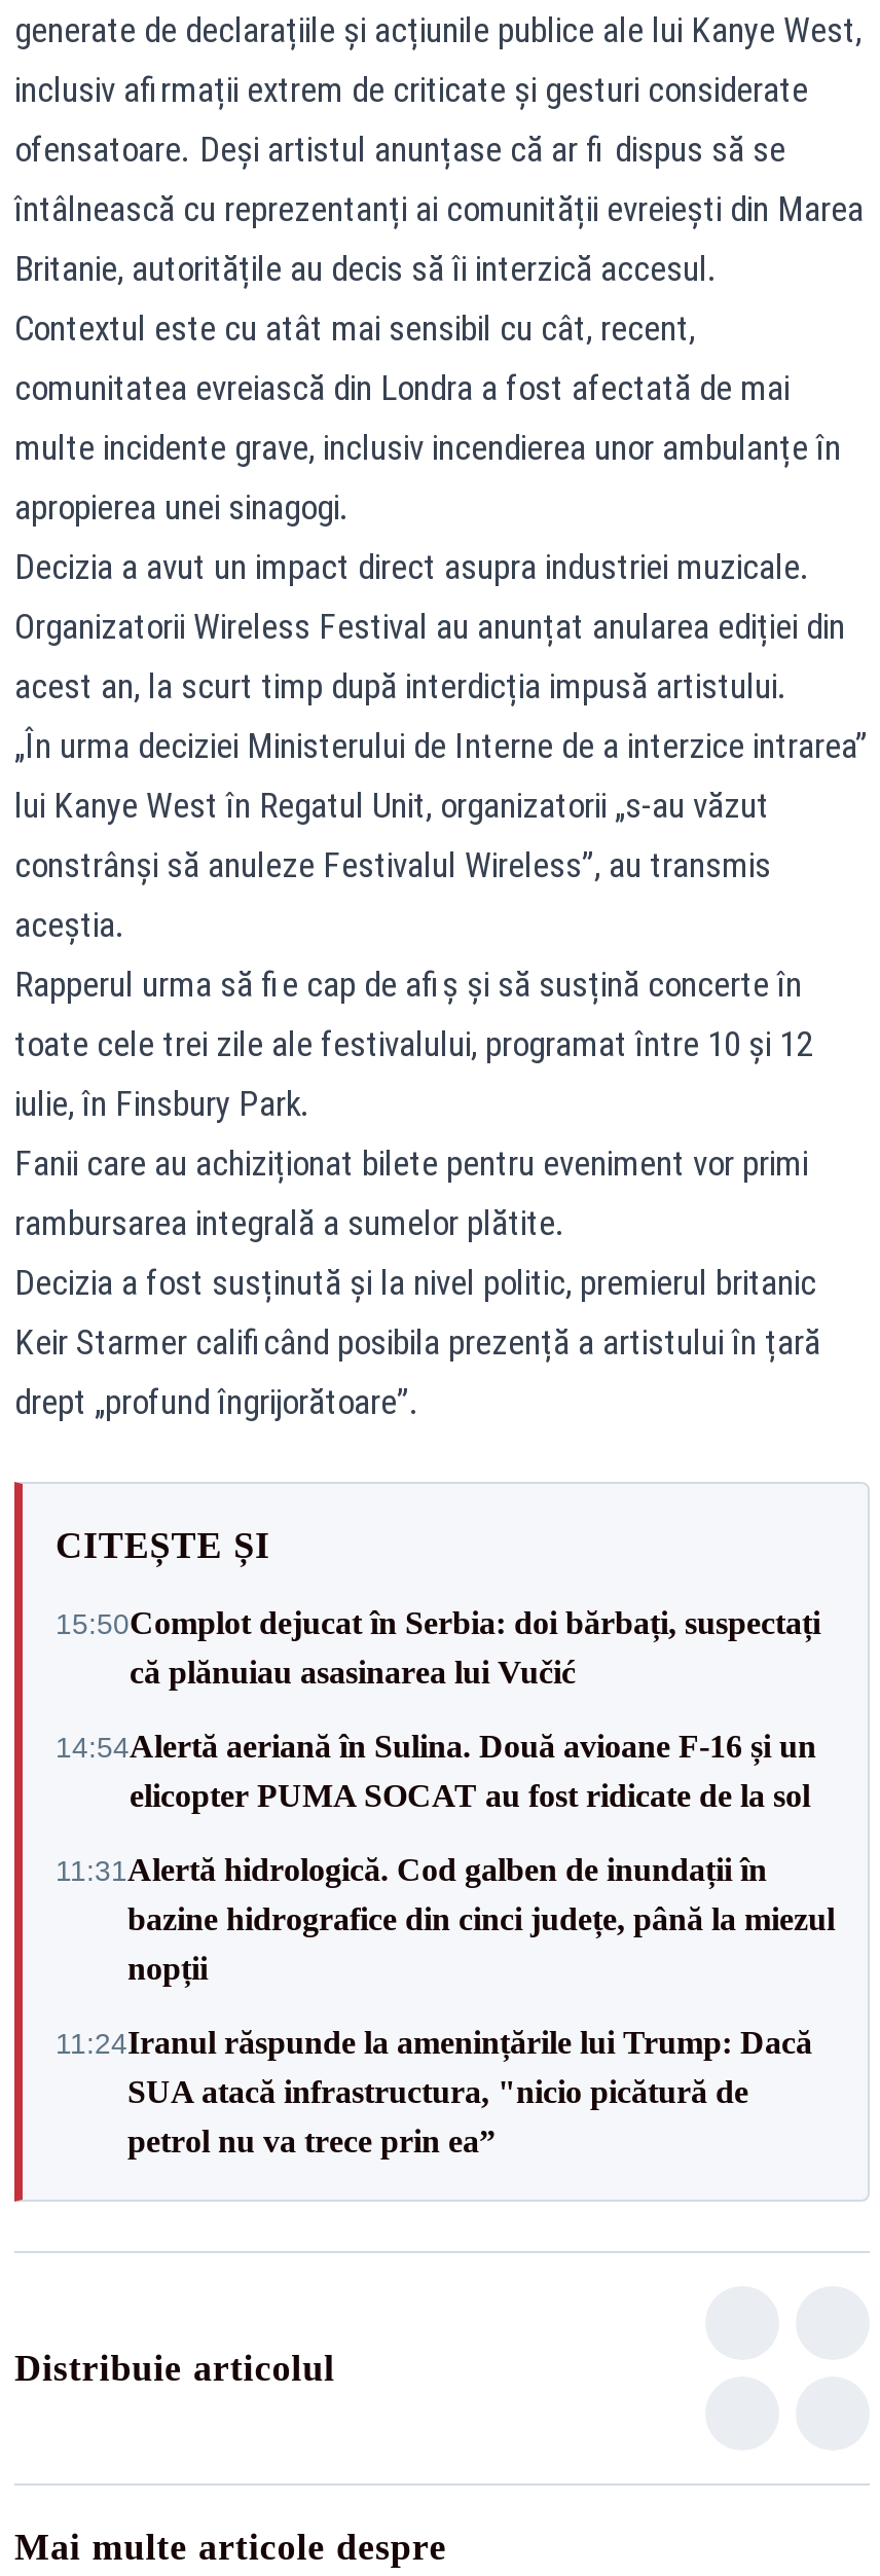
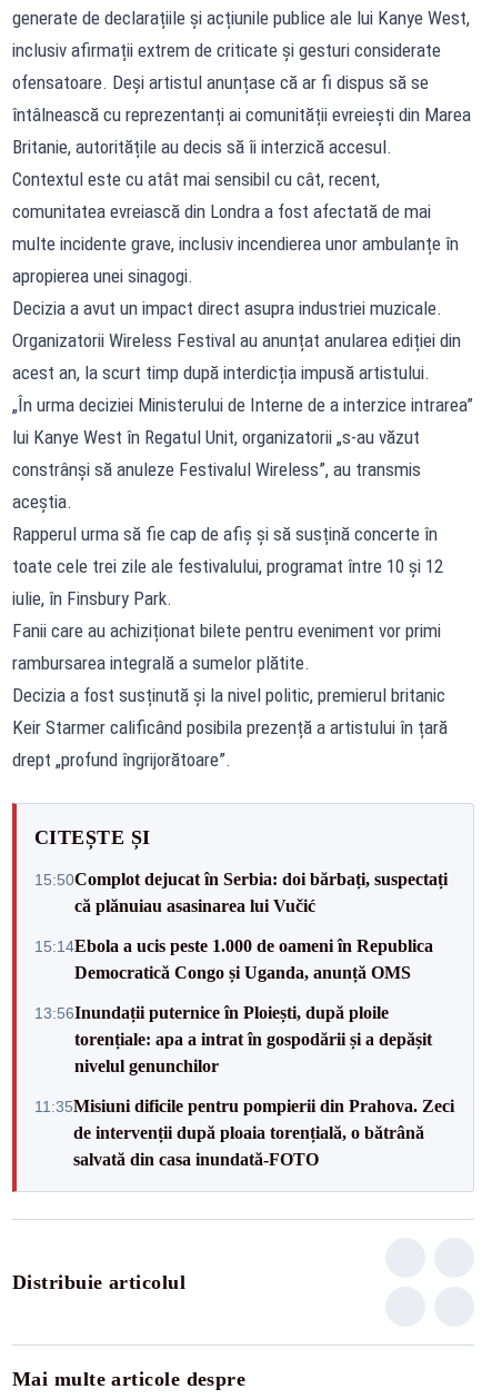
[56,1729,816,1813] 14:54Alertă aeriană în Sulina. Două avioane F-16 și un | elicopter PUMA SOCAT au fost ridicate de la sol -> [34,936,433,981] 15:14Ebola a ucis peste 1.000 de oameni în Republica | Democratică Congo și Uganda, anunță OMS
[56,1852,835,1986] 11:31Alertă hidrologică. Cod galben de inundații în | bazine hidrografice din cinci județe, până la miezul | nopții -> [34,1003,432,1075] 13:56Inundații puternice în Ploiești, după ploile | torențiale: apa a intrat în gospodării și a depășit | nivelul genunchilor
[56,2025,812,2158] 11:24Iranul răspunde la amenințările lui Trump: Dacă | SUA atacă infrastructura, "nicio picătură de | petrol nu va trece prin ea” -> [34,1096,454,1168] 11:35Misiuni dificile pentru pompierii din Prahova. Zeci | de intervenții după ploaia torențială, o bătrână | salvată din casa inundată-FOTO

